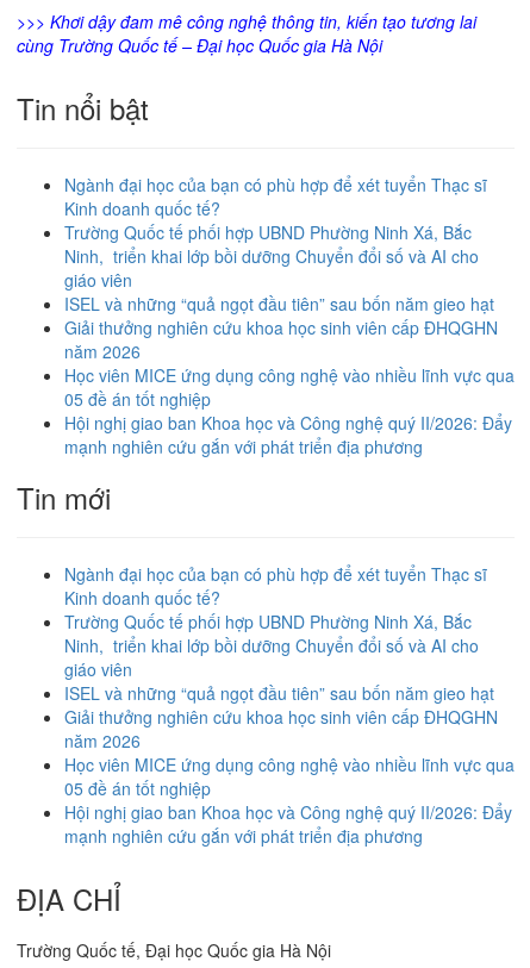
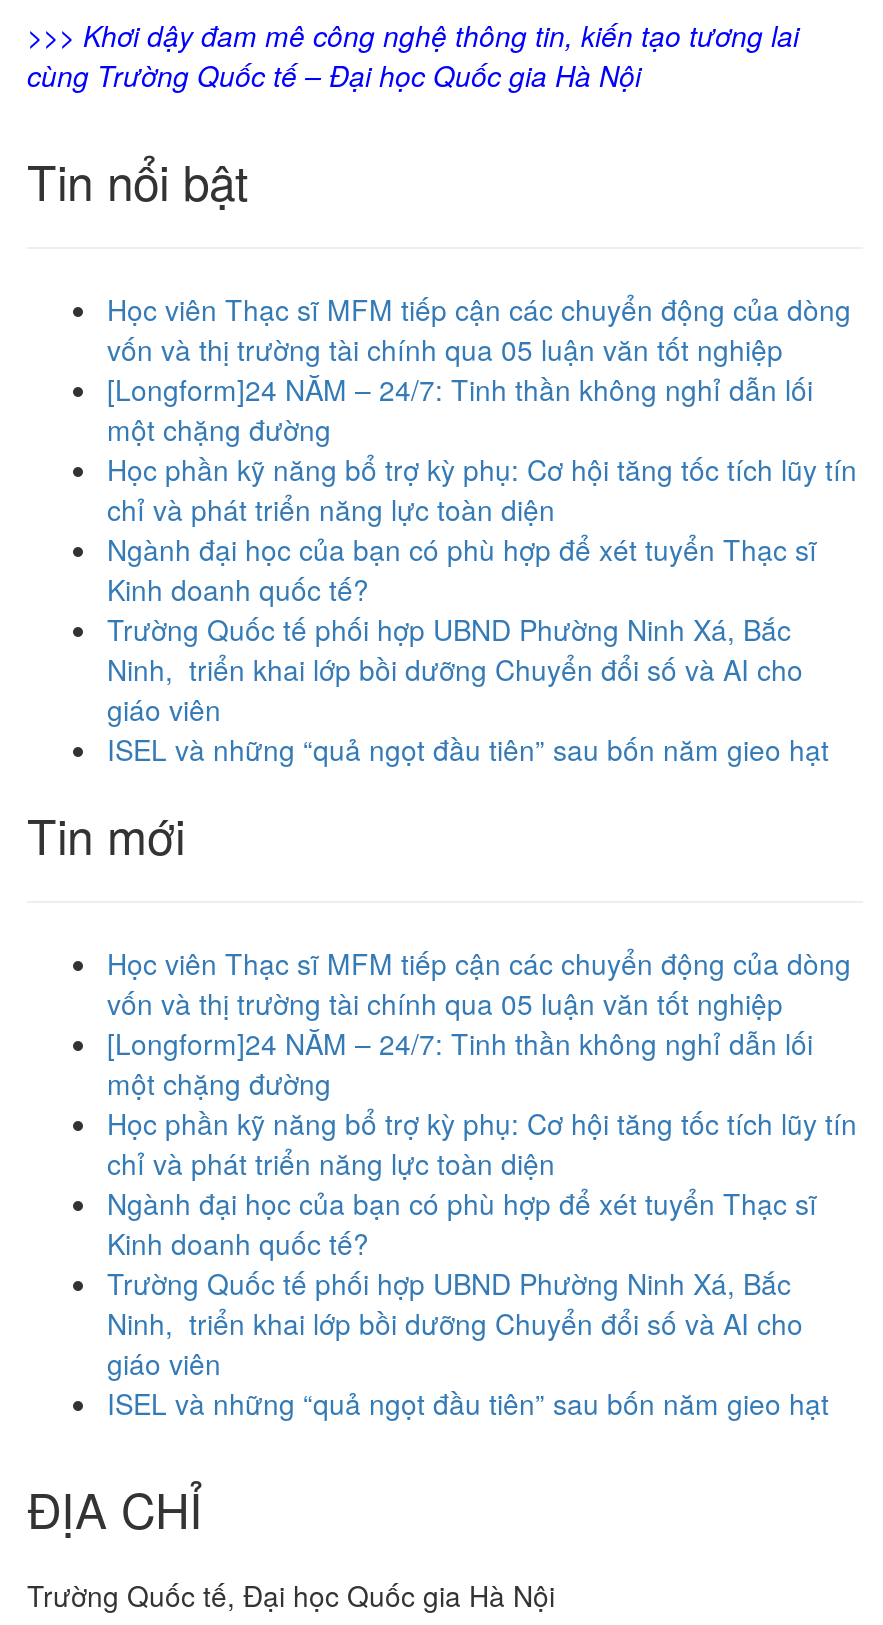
none -> [107,288,857,528] Học viên Thạc sĩ MFM tiếp cận các chuyển động của dòng | vốn và thị trường tài chính qua 05 luận văn tốt nghiệp | [Longform]24 NĂM – 24/7: Tinh thần không nghỉ dẫn lối | một chặng đường | Học phần kỹ năng bổ trợ kỳ phụ: Cơ hội tăng tốc tích lũy tín | chỉ và phát triển năng lực toàn diện
moved [64,172,494,315] -> [107,528,829,768]: Ngành đại học của bạn có phù hợp để xét tuyển Thạc sĩ | Kinh doanh quốc tế? | Trường Quốc tế phối hợp UBND Phường Ninh Xá, Bắc | Ninh, triển khai lớp bồi dưỡng Chuyển đổi số và AI cho | giáo viên | ISEL và những “quả ngọt đầu tiên” sau bốn năm gieo hạt
[64,315,515,458] Giải thưởng nghiên cứu khoa học sinh viên cấp ĐHQGHN | năm 2026 | Học viên MICE ứng dụng công nghệ vào nhiều lĩnh vực qua | 05 đề án tốt nghiệp | Hội nghị giao ban Khoa học và Công nghệ quý II/2026: Đẩy | mạnh nghiên cứu gắn với phát triển địa phương -> none
none -> [107,942,857,1182] Học viên Thạc sĩ MFM tiếp cận các chuyển động của dòng | vốn và thị trường tài chính qua 05 luận văn tốt nghiệp | [Longform]24 NĂM – 24/7: Tinh thần không nghỉ dẫn lối | một chặng đường | Học phần kỹ năng bổ trợ kỳ phụ: Cơ hội tăng tốc tích lũy tín | chỉ và phát triển năng lực toàn diện
moved [64,562,494,705] -> [107,1182,829,1422]: Ngành đại học của bạn có phù hợp để xét tuyển Thạc sĩ | Kinh doanh quốc tế? | Trường Quốc tế phối hợp UBND Phường Ninh Xá, Bắc | Ninh, triển khai lớp bồi dưỡng Chuyển đổi số và AI cho | giáo viên | ISEL và những “quả ngọt đầu tiên” sau bốn năm gieo hạt
[64,705,515,847] Giải thưởng nghiên cứu khoa học sinh viên cấp ĐHQGHN | năm 2026 | Học viên MICE ứng dụng công nghệ vào nhiều lĩnh vực qua | 05 đề án tốt nghiệp | Hội nghị giao ban Khoa học và Công nghệ quý II/2026: Đẩy | mạnh nghiên cứu gắn với phát triển địa phương -> none

